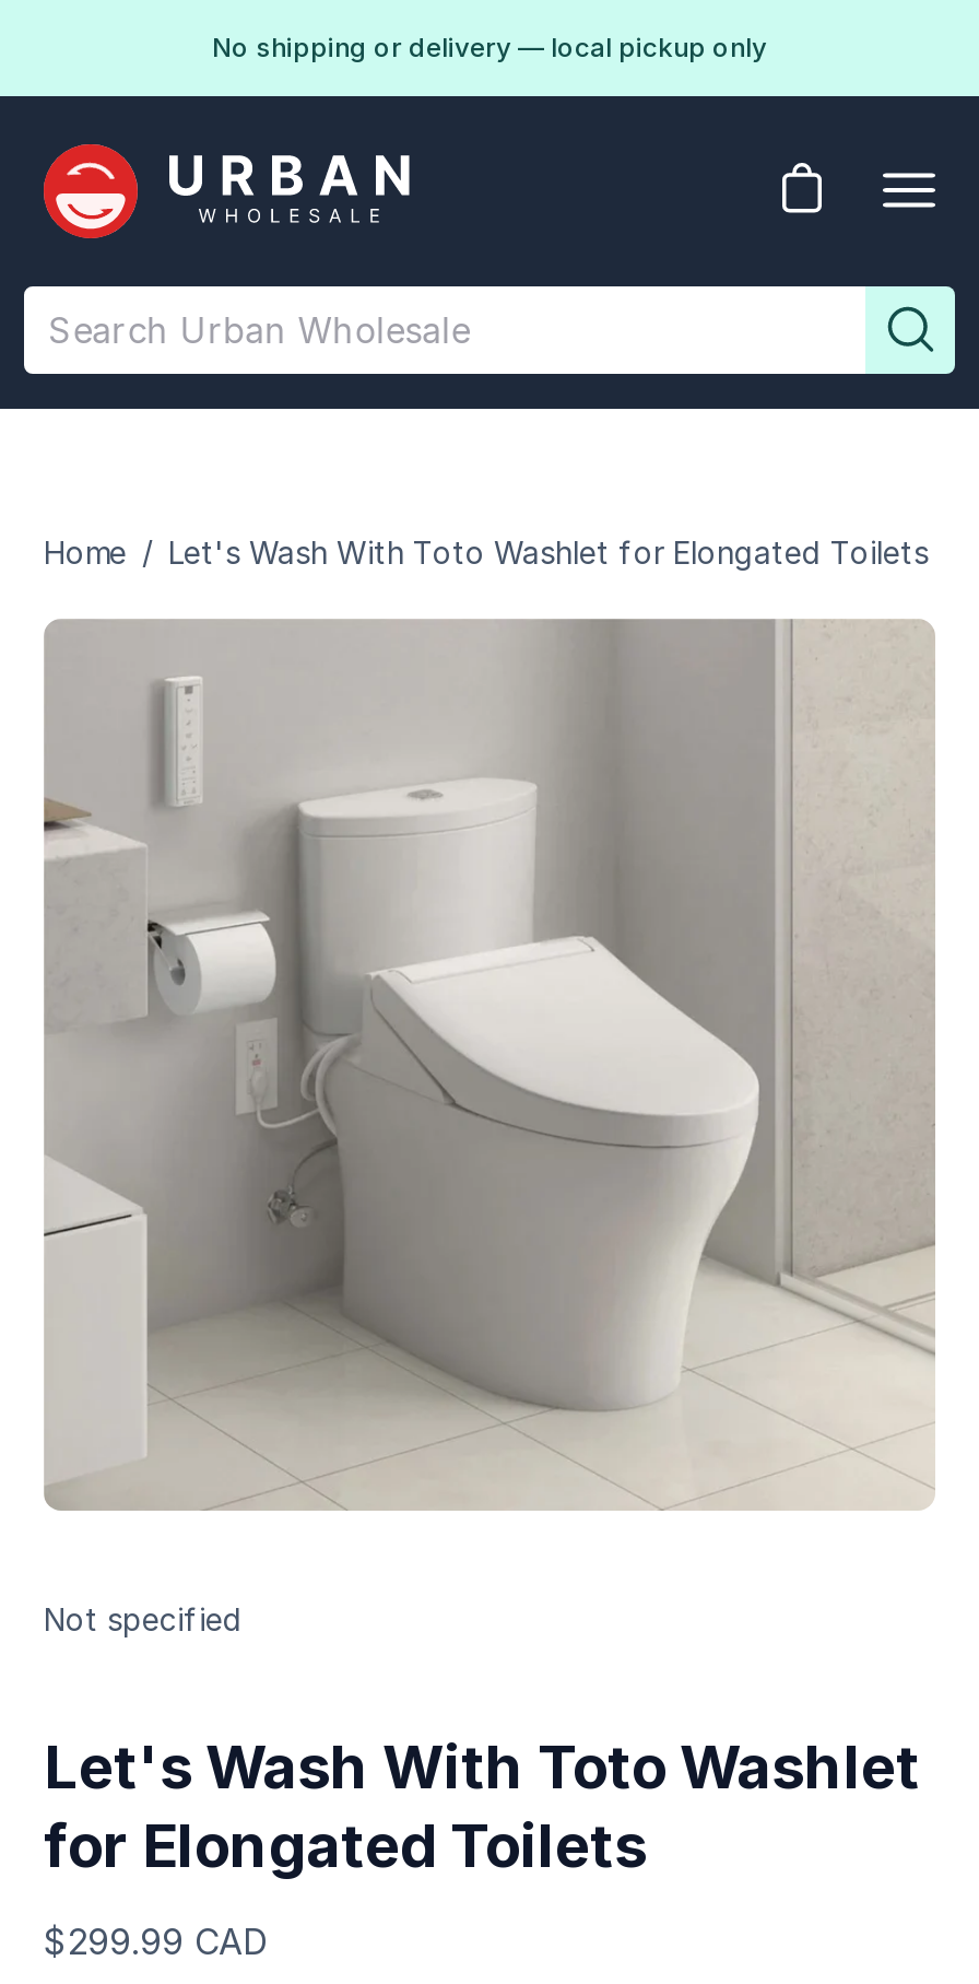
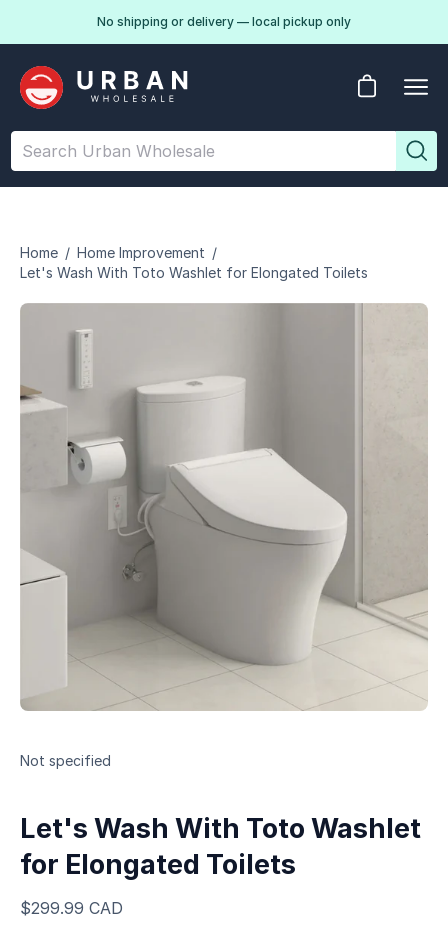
[44,533,929,571] Home / Let's Wash With Toto Washlet for Elongated Toilets -> [20,244,368,281] Home / Home Improvement / | Let's Wash With Toto Washlet for Elongated Toilets

